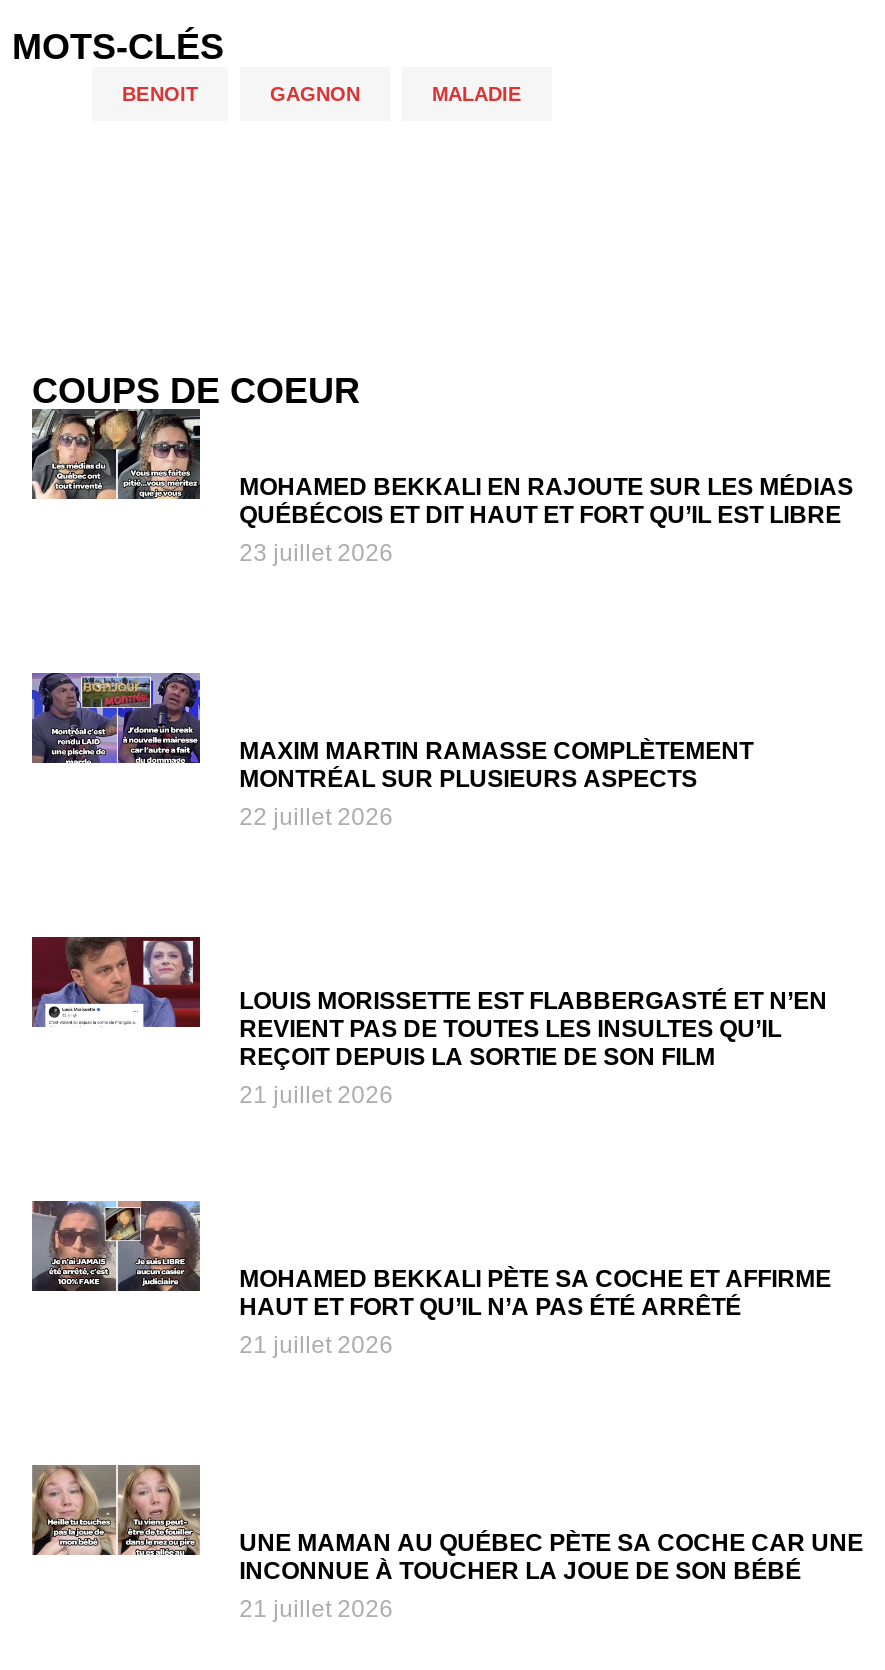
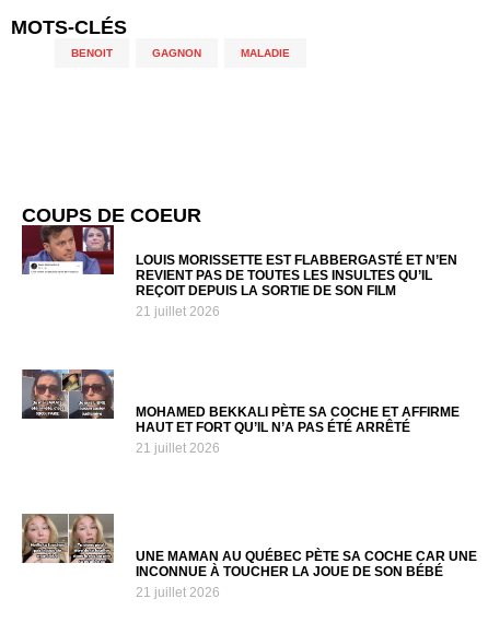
[30,417,853,567] [image] | MOHAMED BEKKALI EN RAJOUTE SUR LES MÉDIAS | QUÉBÉCOIS ET DIT HAUT ET FORT QU’IL EST LIBRE | 23 juillet 2026 -> none
[30,671,753,831] [image] | MAXIM MARTIN RAMASSE COMPLÈTEMENT | MONTRÉAL SUR PLUSIEURS ASPECTS | 22 juillet 2026 -> none

